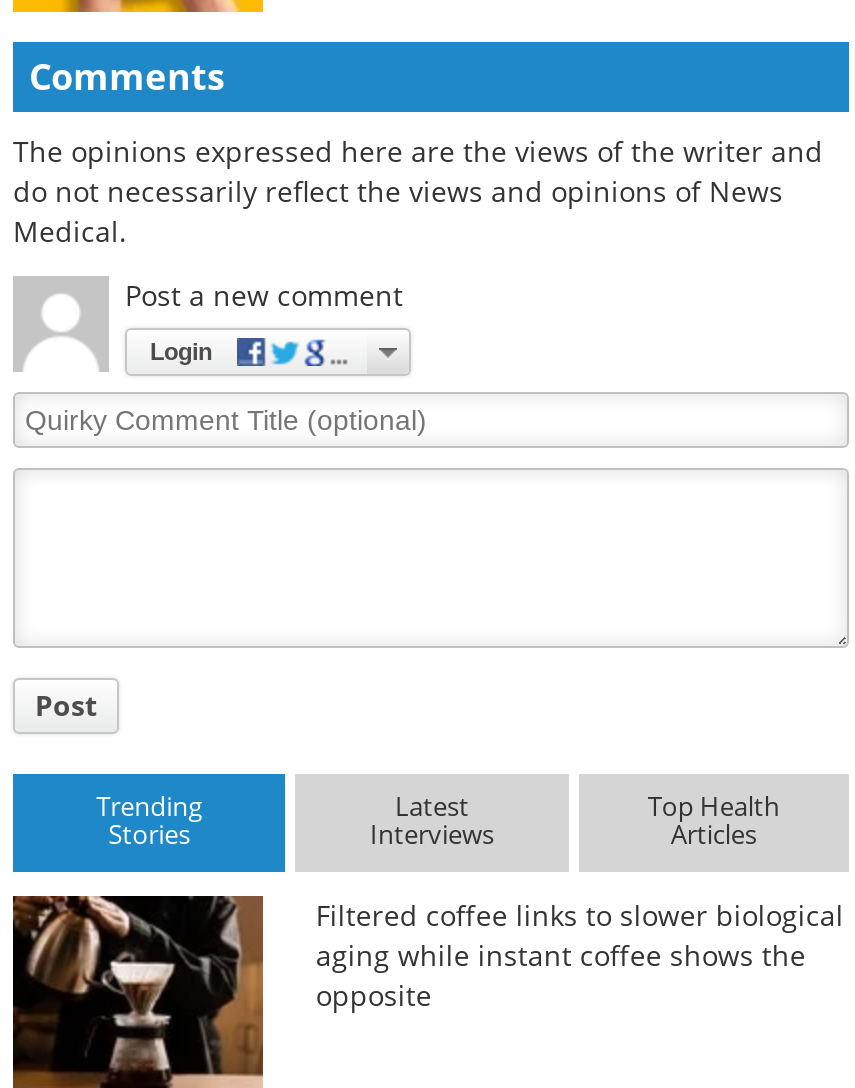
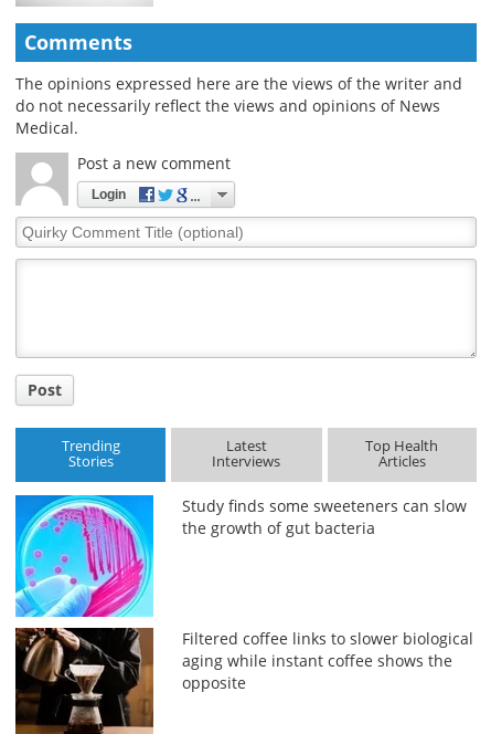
none -> [14,494,467,618] [image] | Study finds some sweeteners can slow | the growth of gut bacteria

